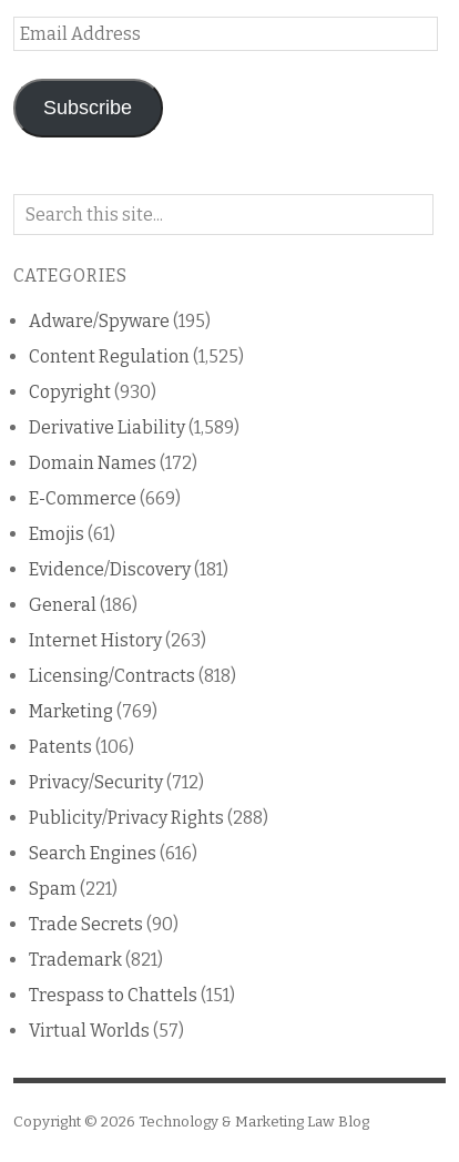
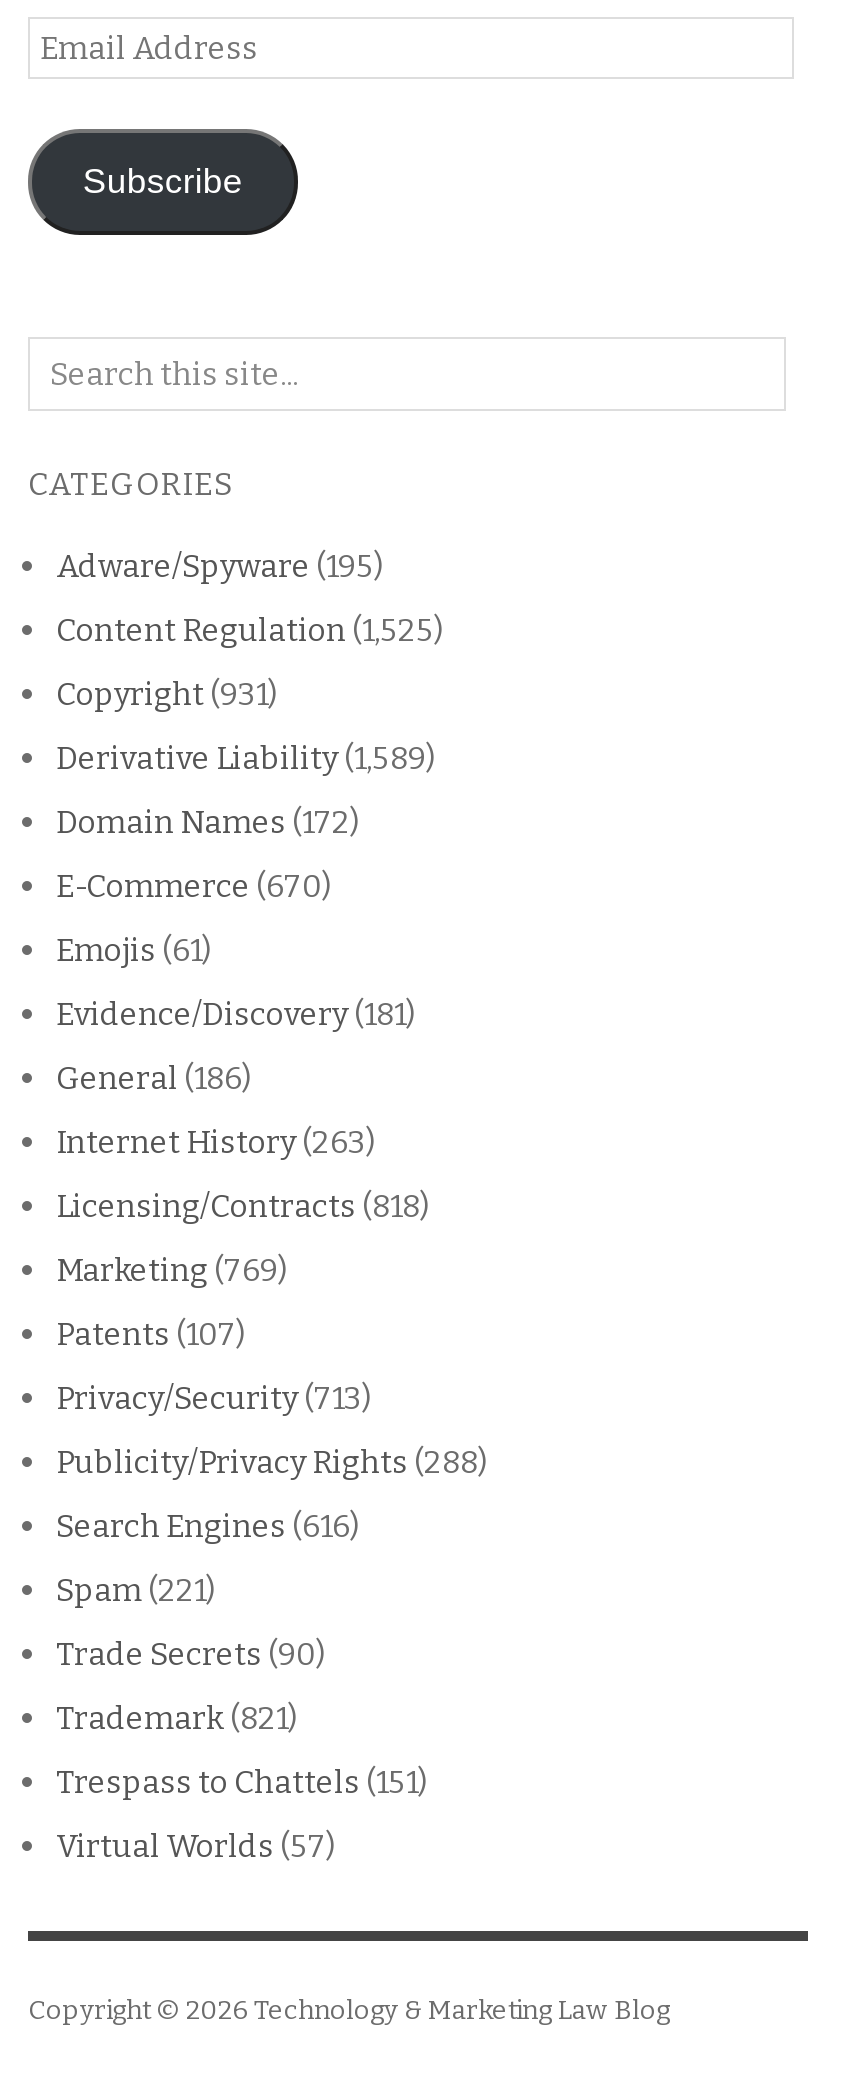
[29,381,156,402] Copyright (930) -> [56,674,278,712] Copyright (931)
[29,488,181,509] E-Commerce (669) -> [56,866,332,904] E-Commerce (670)
[29,736,134,757] Patents (106) -> [56,1314,246,1352] Patents (107)
[29,771,204,792] Privacy/Security (712) -> [56,1378,372,1416] Privacy/Security (713)

